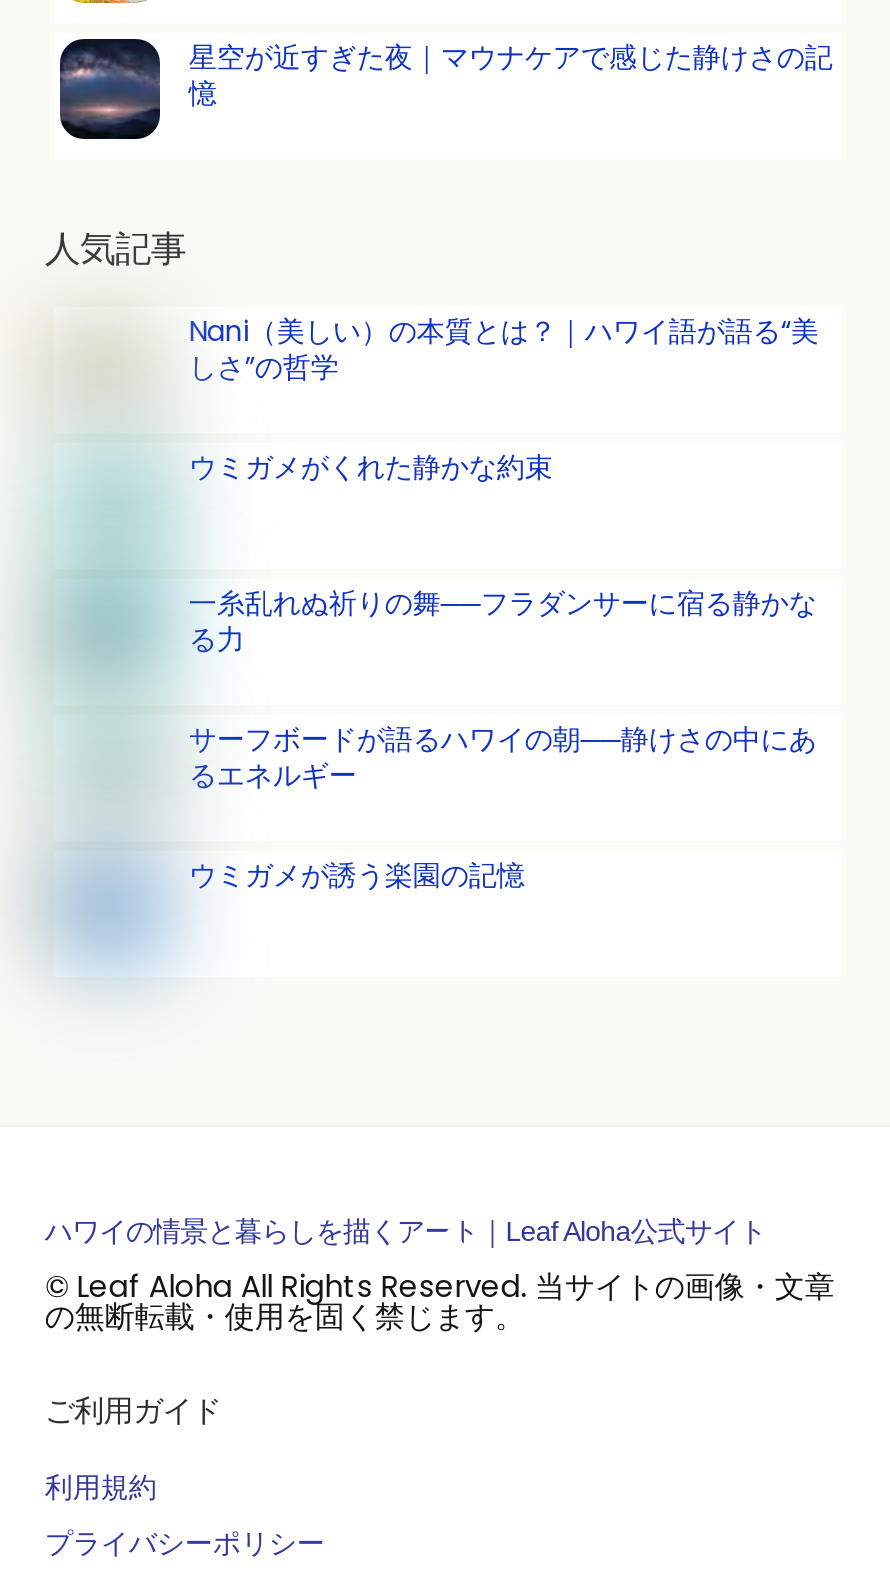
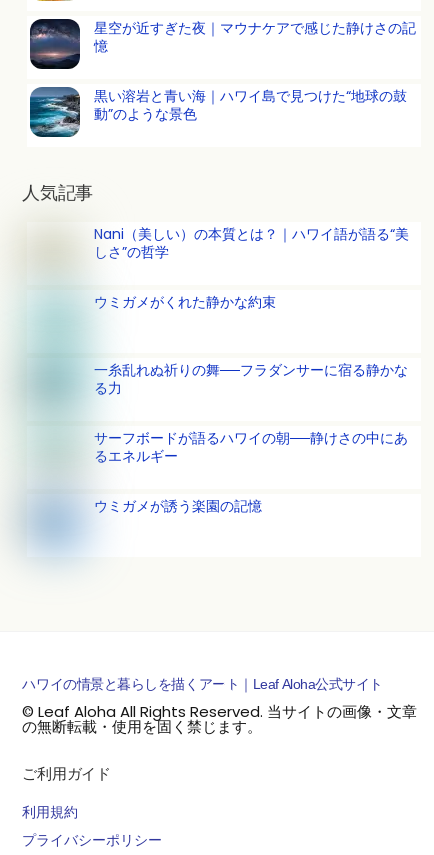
none -> [29,86,407,138] [image] | 黒い溶岩と青い海｜ハワイ島で見つけた“地球の鼓 | 動”のような景色

